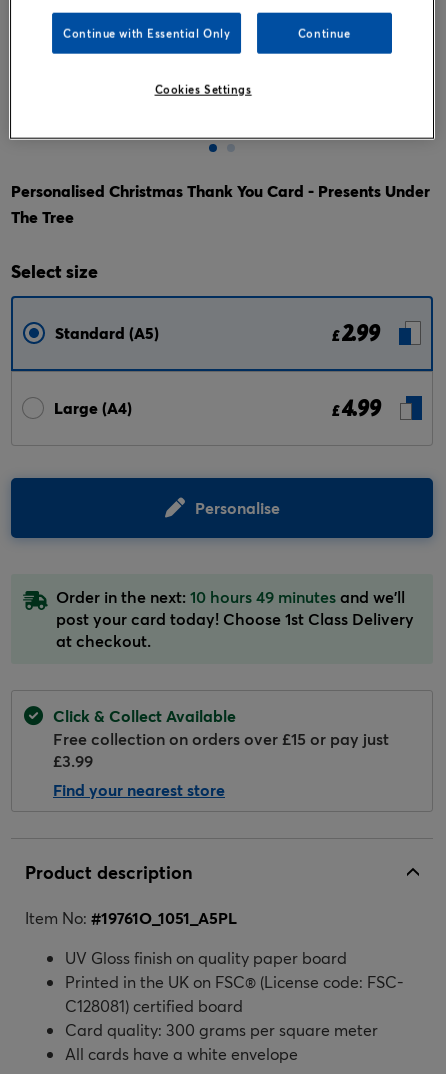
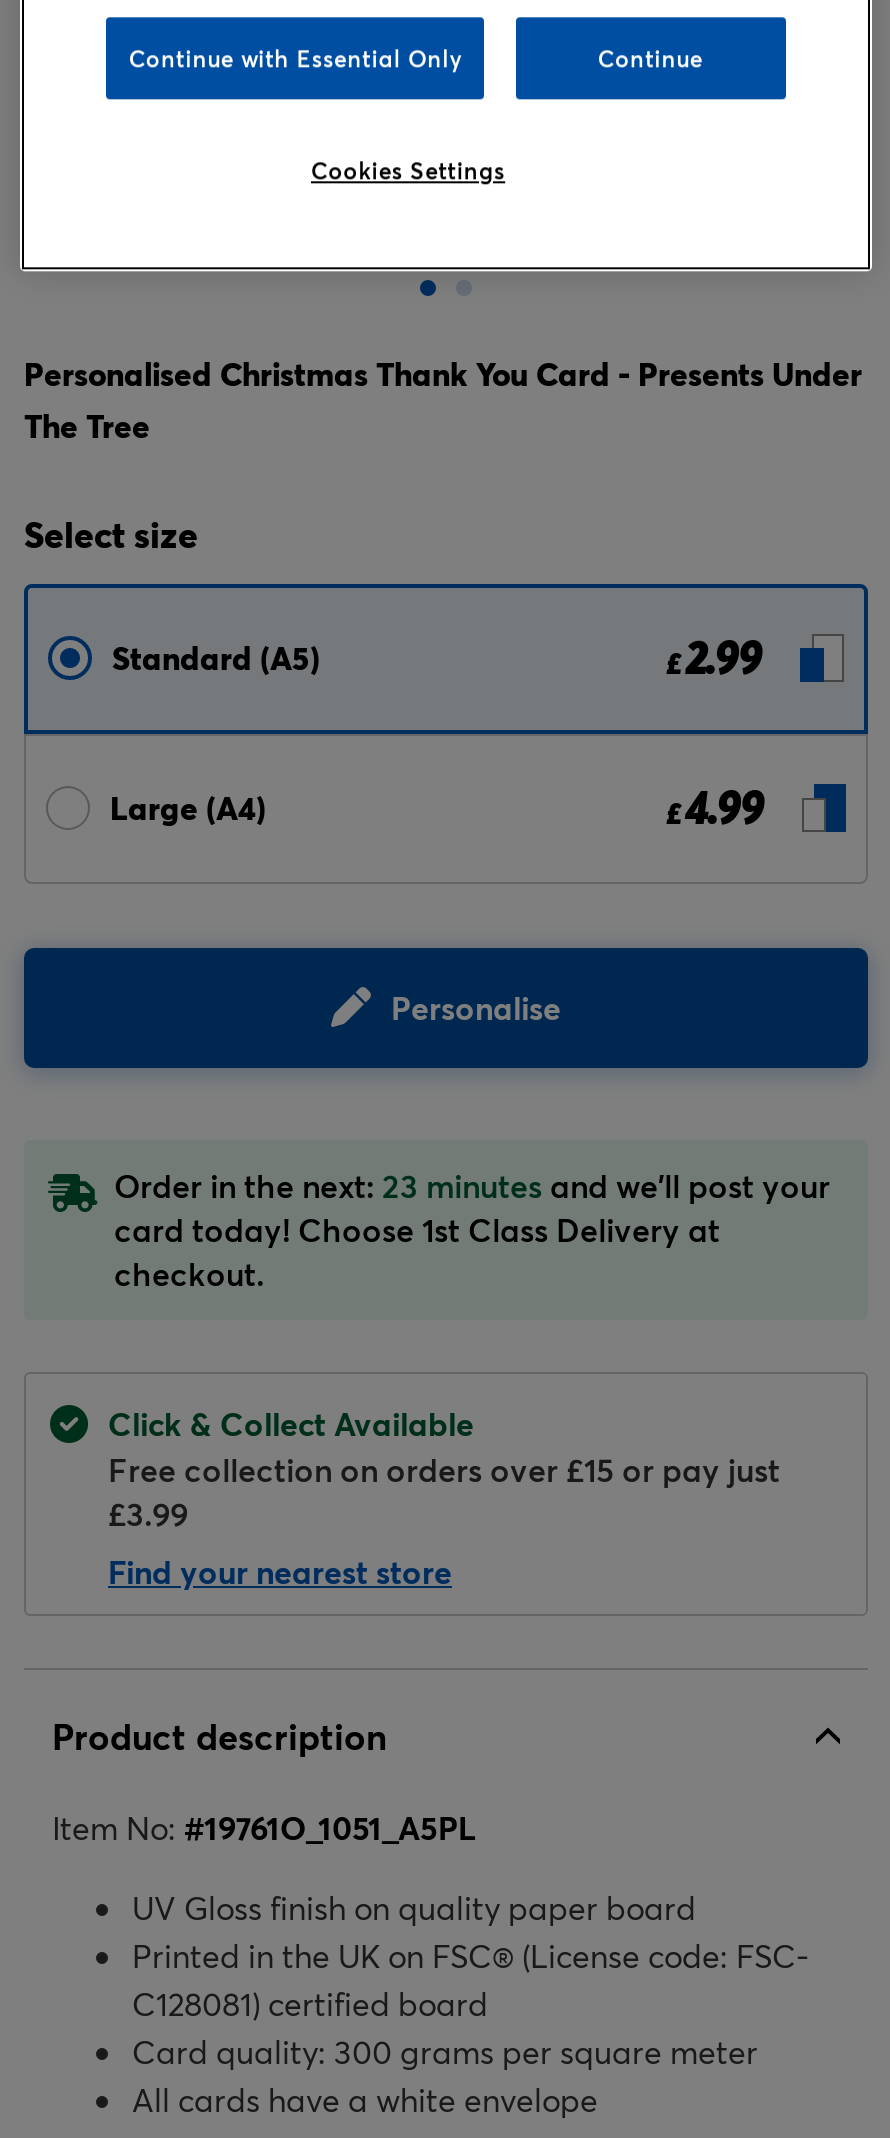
[56,586,414,651] Order in the next: 10 hours 49 minutes and we'll | post your card today! Choose 1st Class Delivery | at checkout. -> [114,1164,830,1294] Order in the next: 23 minutes and we'll post your | card today! Choose 1st Class Delivery at | checkout.

